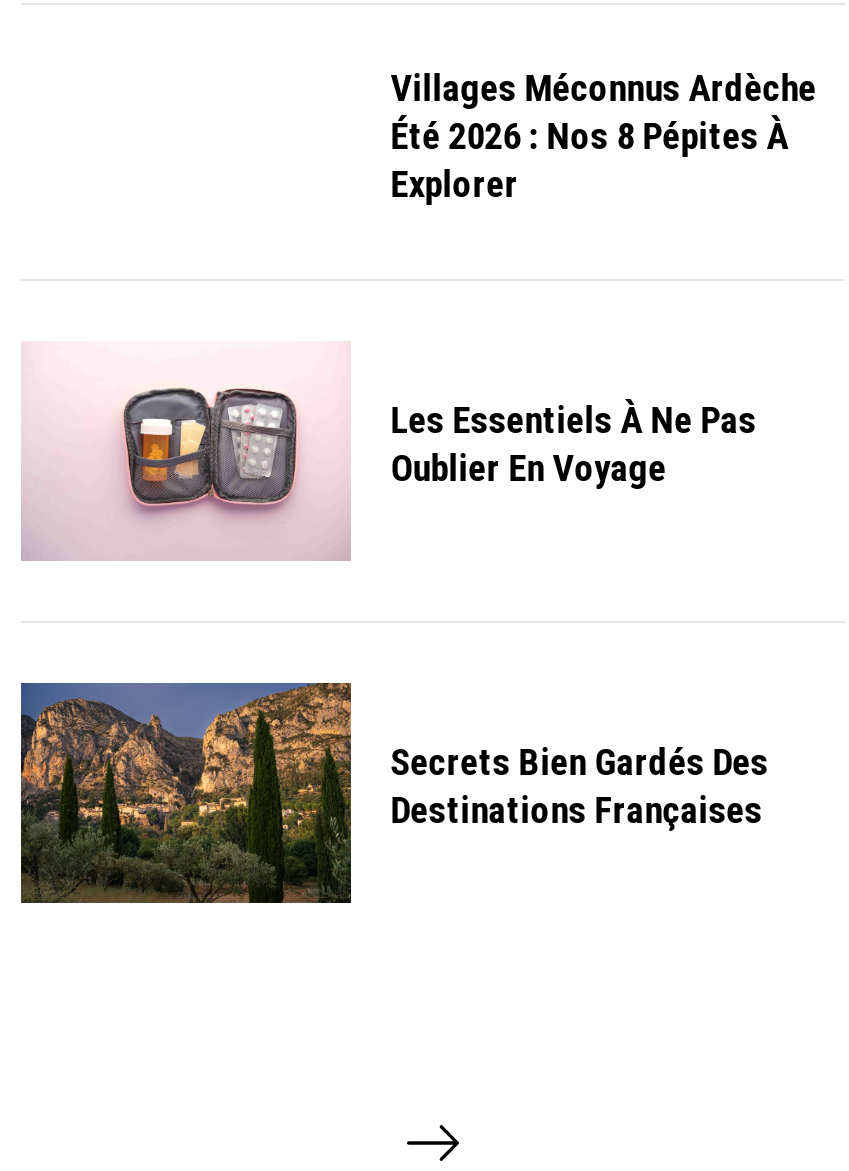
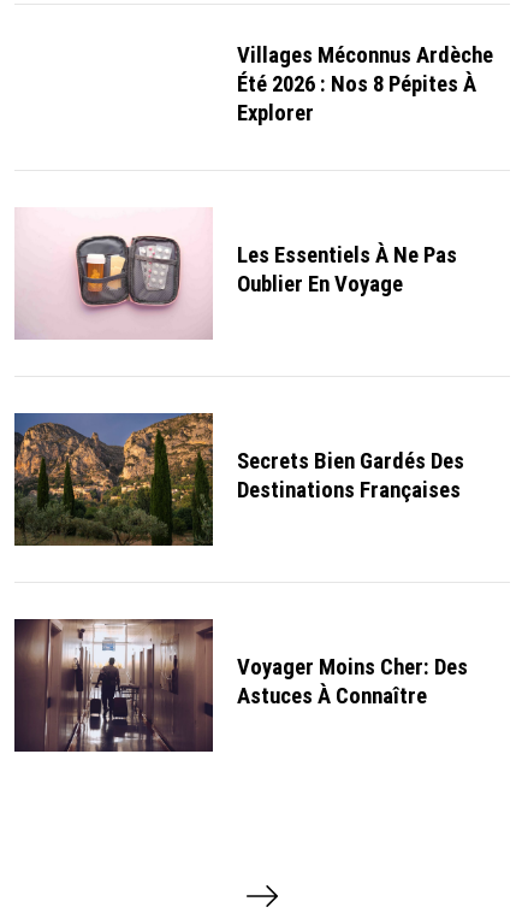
none -> [13,618,468,752] [image] | Voyager Moins Cher: Des | Astuces À Connaître

